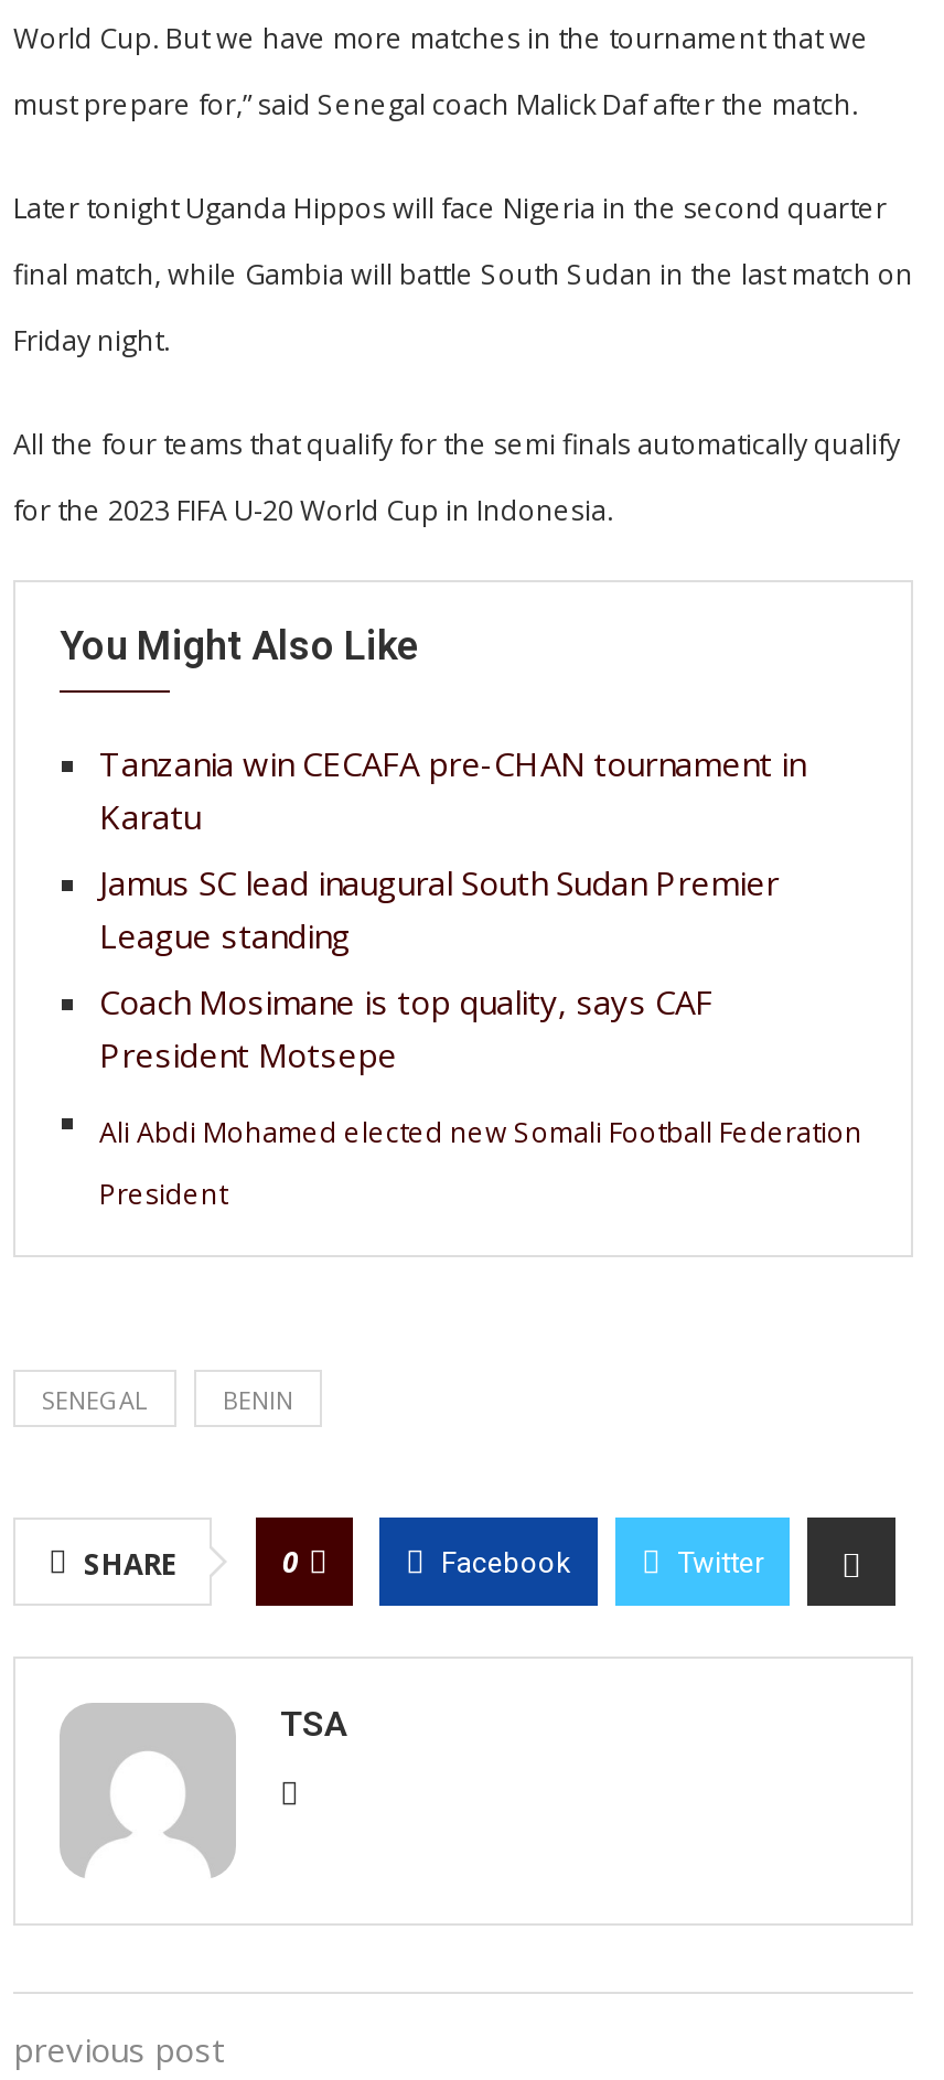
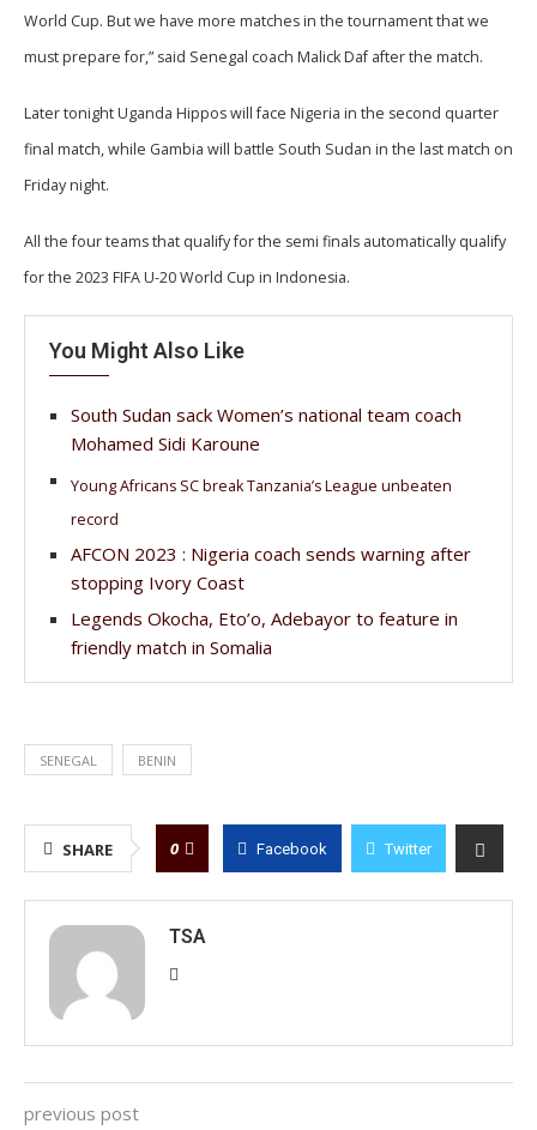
[99,740,805,837] Tanzania win CECAFA pre-CHAN tournament in | Karatu -> [71,402,461,455] South Sudan sack Women’s national team coach | Mohamed Sidi Karoune
[99,859,779,956] Jamus SC lead inaugural South Sudan Premier | League standing -> [71,475,452,496] Young Africans SC break Tanzania’s League unbeaten
[99,978,712,1076] Coach Mosimane is top quality, says CAF | President Motsepe -> [71,509,119,529] record
[99,1113,862,1151] Ali Abdi Mohamed elected new Somali Football Federation -> [71,541,471,594] AFCON 2023 : Nigeria coach sends warning after | stopping Ivory Coast
[99,1175,227,1212] President -> [71,606,458,659] Legends Okocha, Eto’o, Adebayor to feature in | friendly match in Somalia

